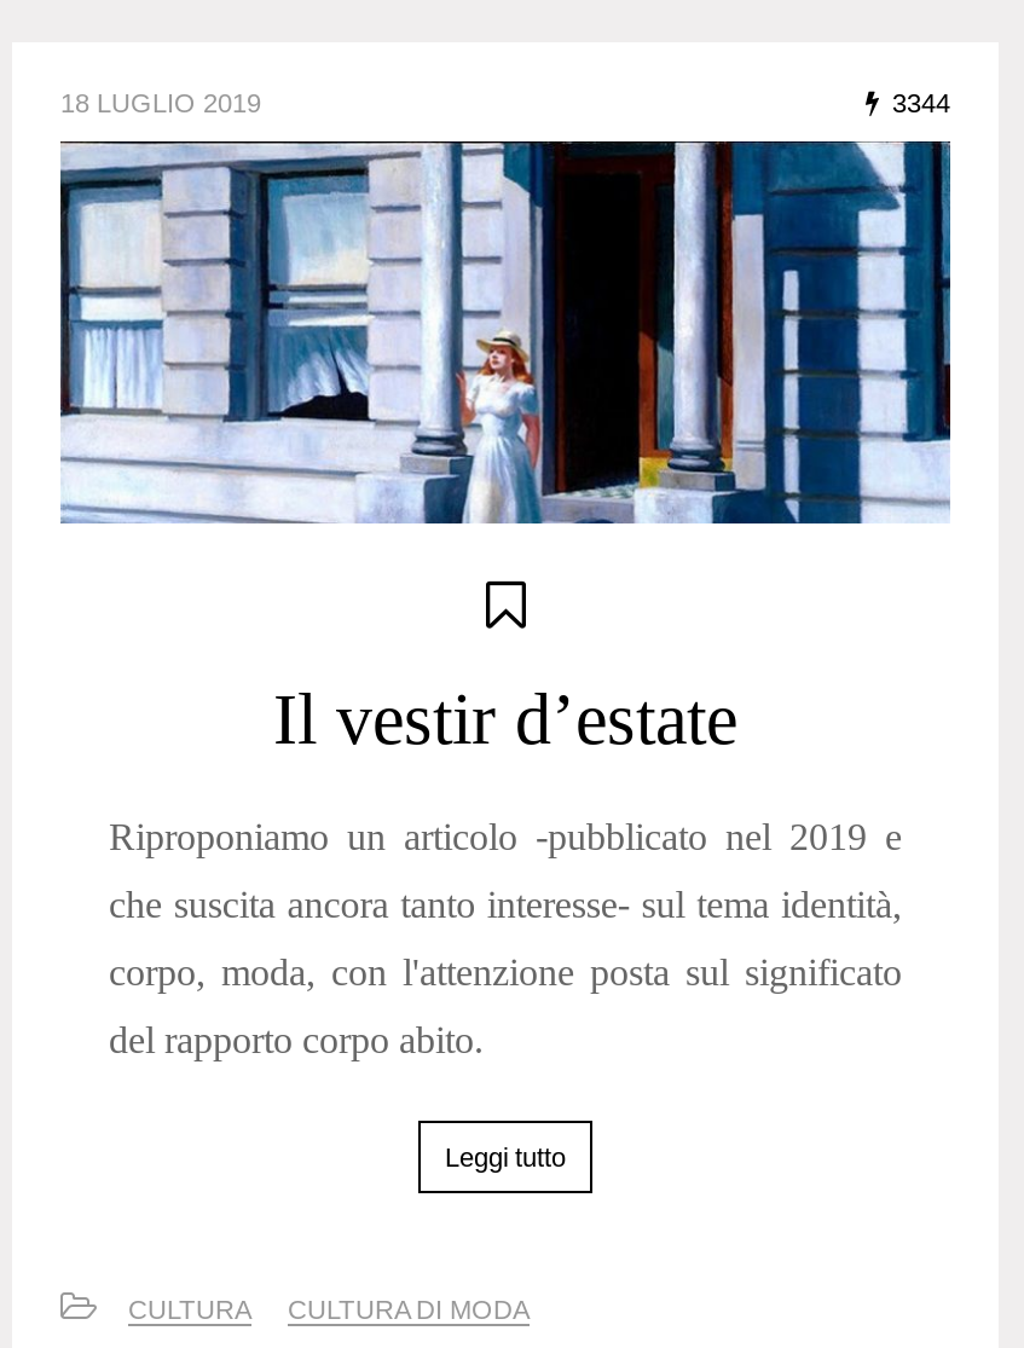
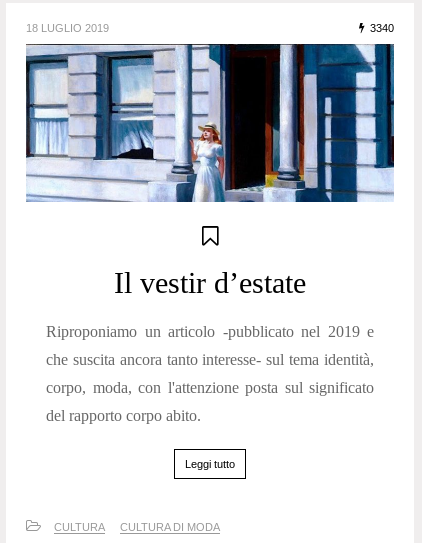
[892,88,950,117] 3344 -> [370,22,394,34] 3340

